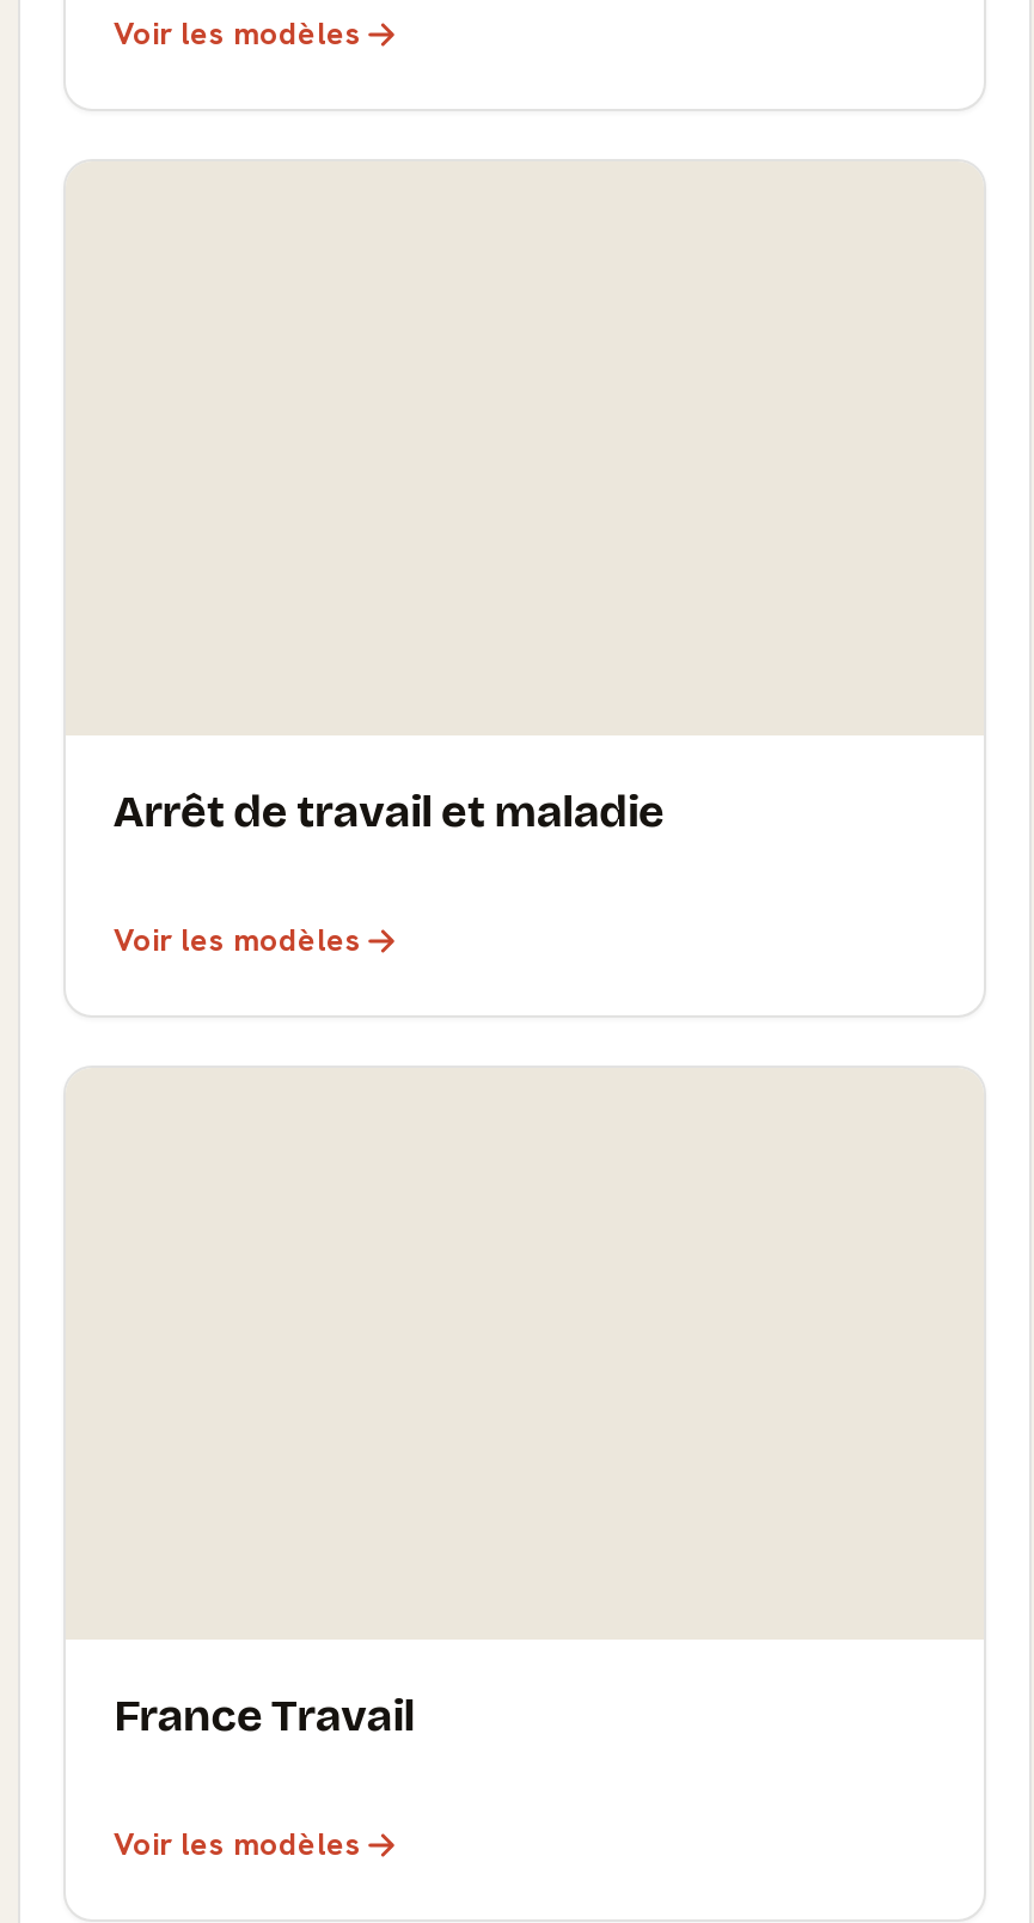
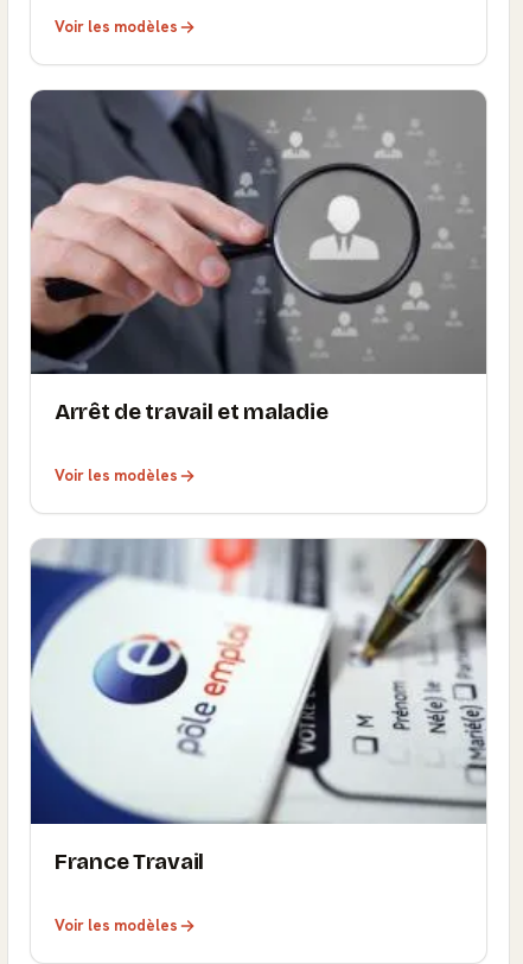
none -> [30,89,487,375] [image]
none -> [30,538,487,825] [image]

